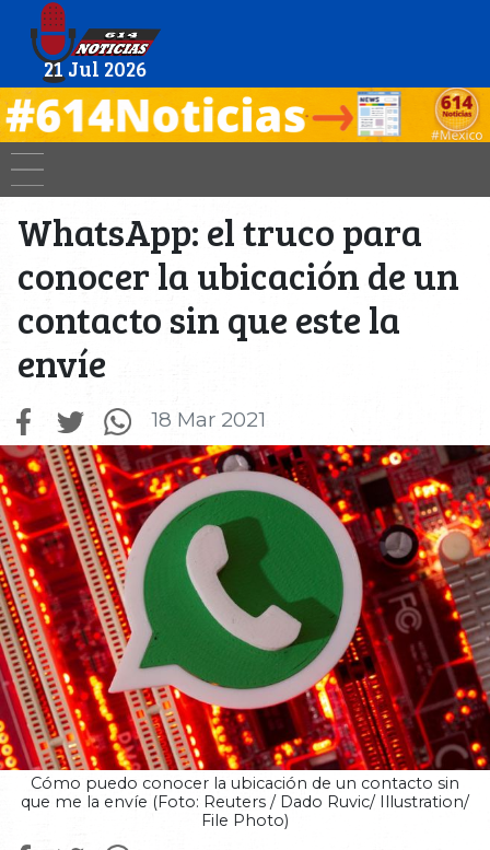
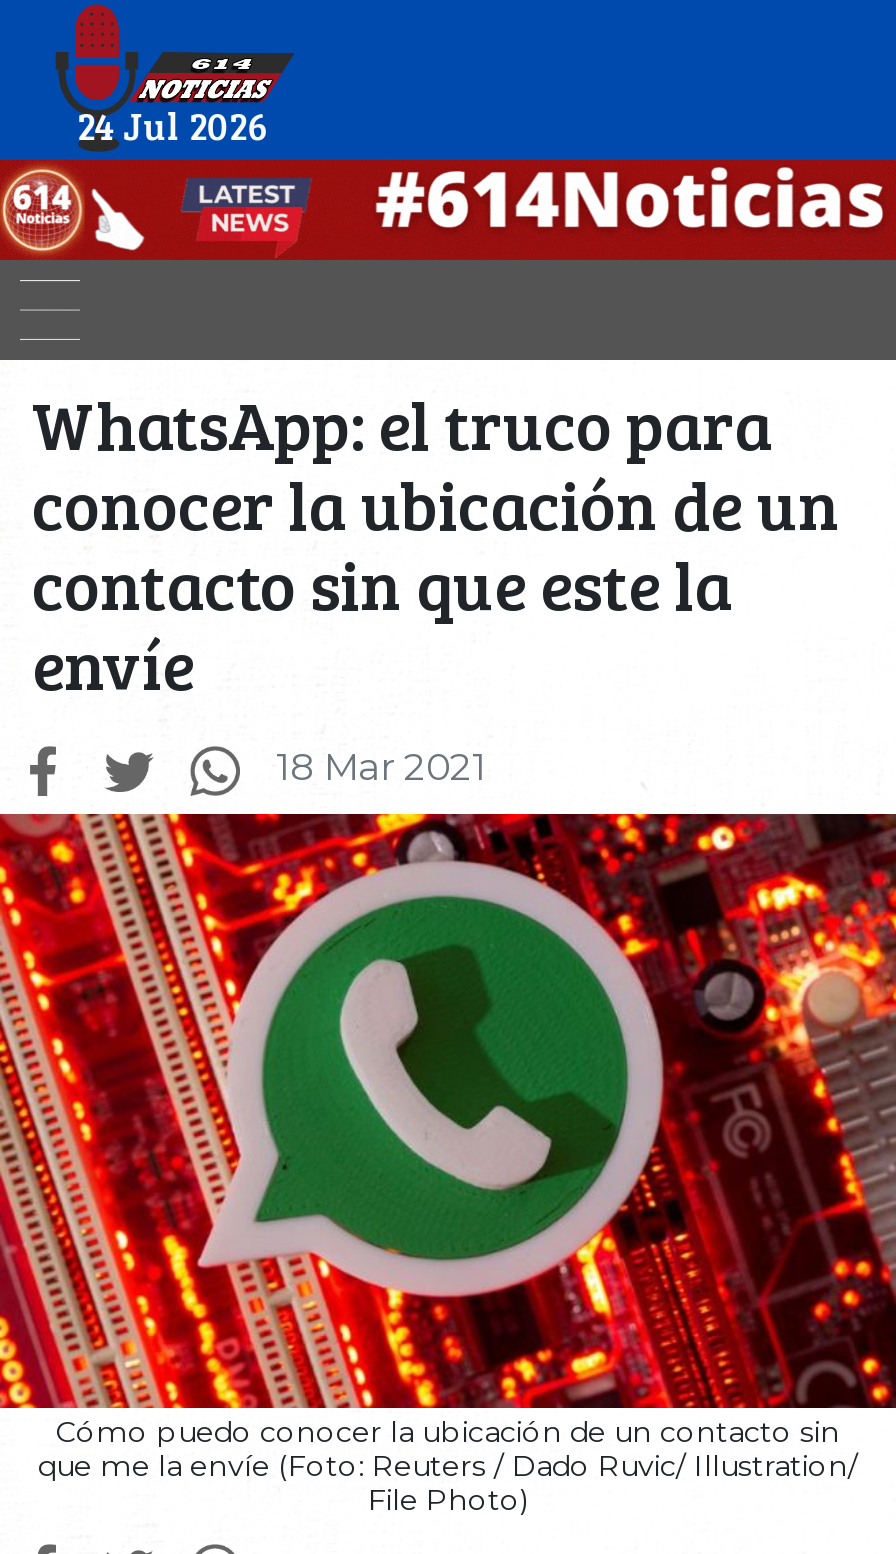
[43,54,146,82] 21 Jul 2026 -> [77,98,267,150] 24 Jul 2026
[3,86,487,143] [image] -> [6,158,890,260] [image]

